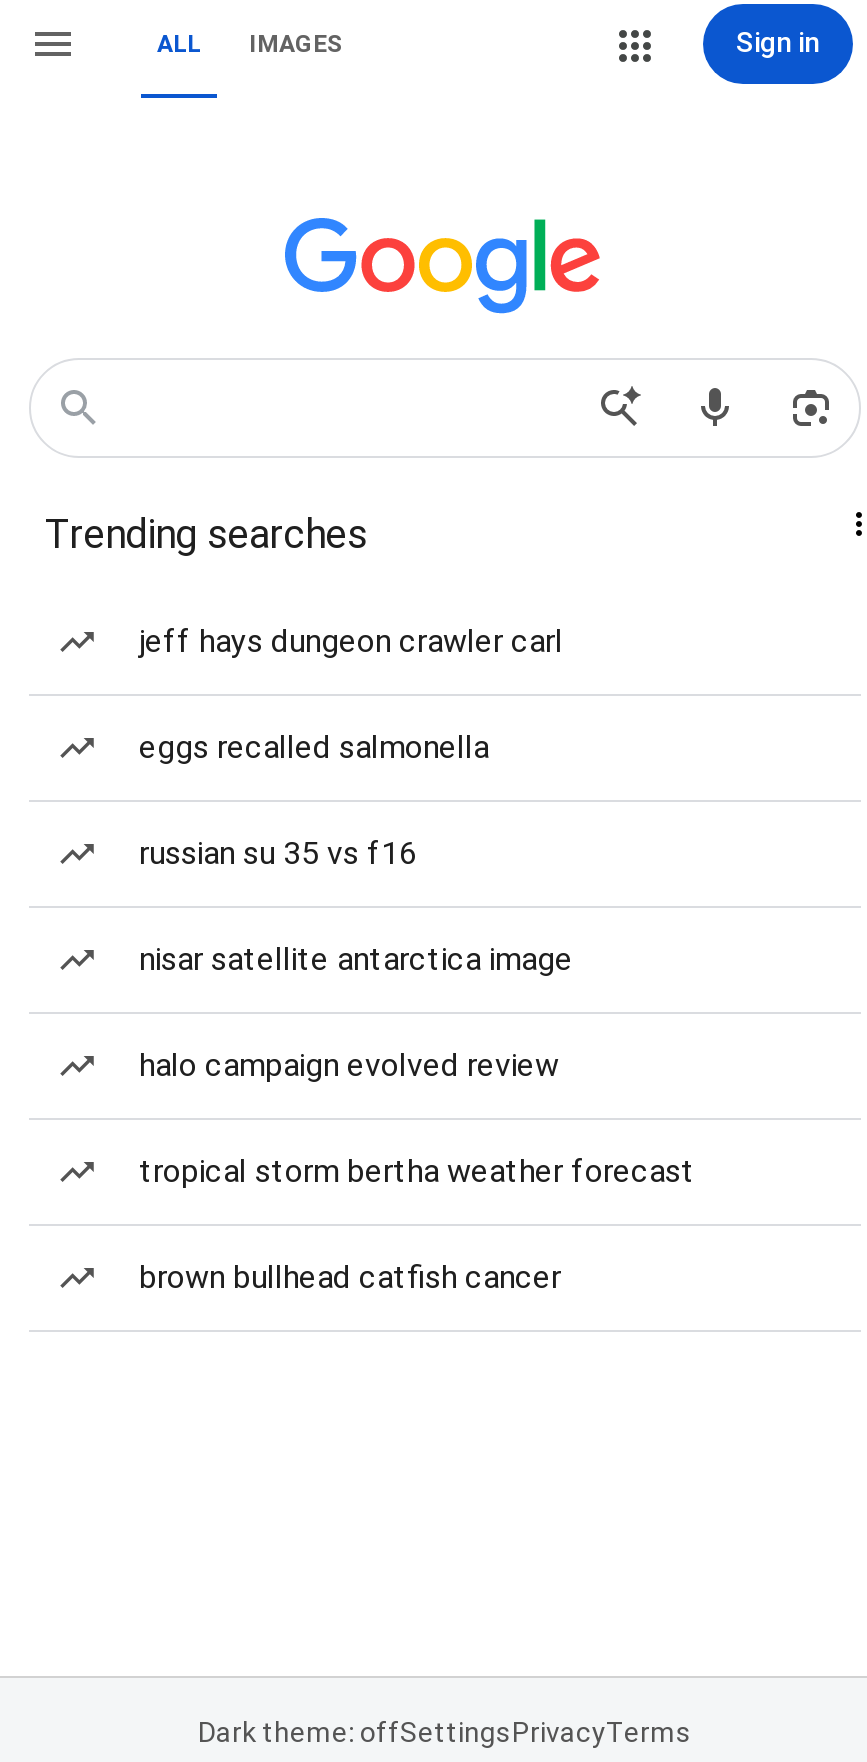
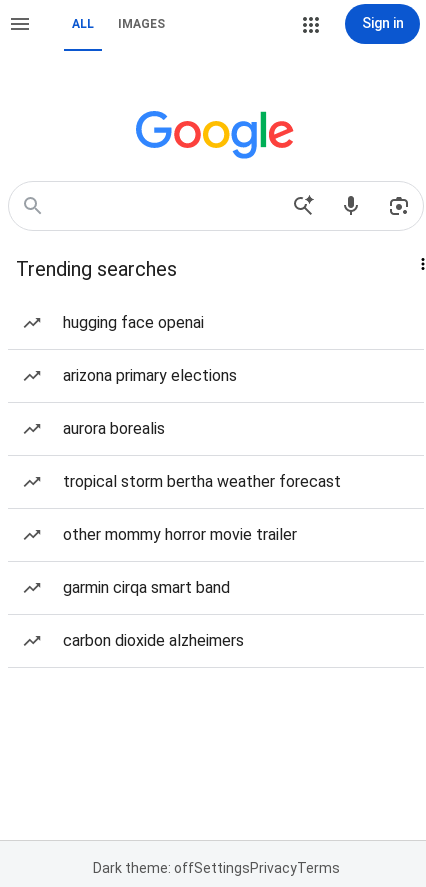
[139,622,573,1084] jeff hays dungeon crawler carl | eggs recalled salmonella | russian su 35 vs f16 | nisar satellite antarctica image | halo campaign evolved review -> [63,313,237,438] hugging face openai | arizona primary elections | aurora borealis
moved [139,1152,695,1190] -> [63,472,341,491]: tropical storm bertha weather forecast
[139,1258,561,1296] brown bullhead catfish cancer -> [63,525,297,650] other mommy horror movie trailer | garmin cirqa smart band | carbon dioxide alzheimers

